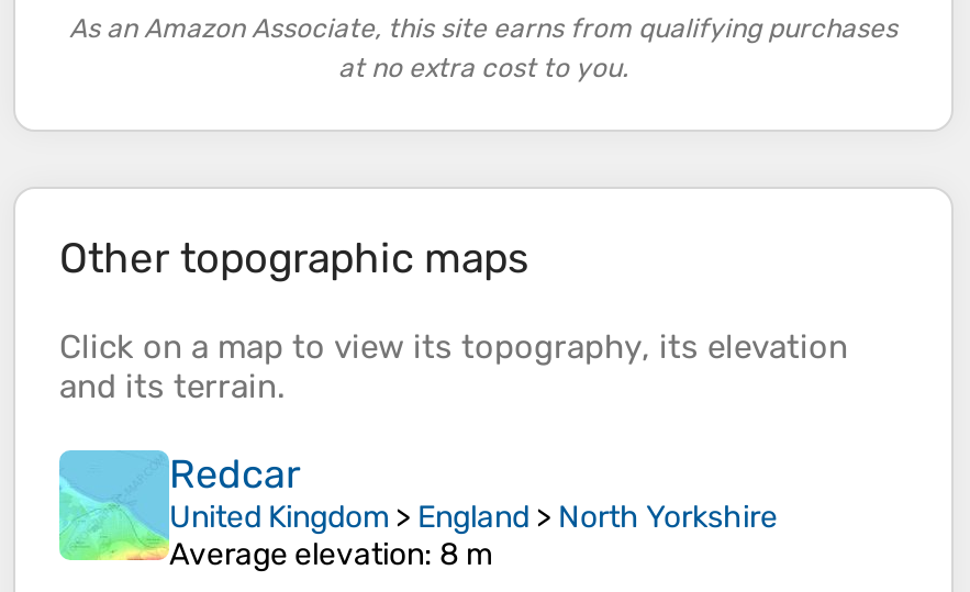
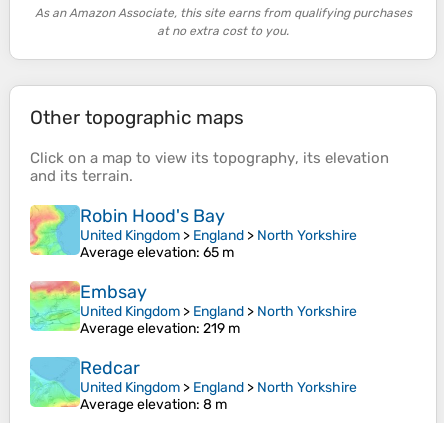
none -> [29,204,357,337] [image] | Robin Hood's Bay | United Kingdom > England > North Yorkshire | Average elevation: 65 m | Embsay | United Kingdom > England > North Yorkshire | Average elevation: 219 m
none -> [29,280,66,332] [image]

